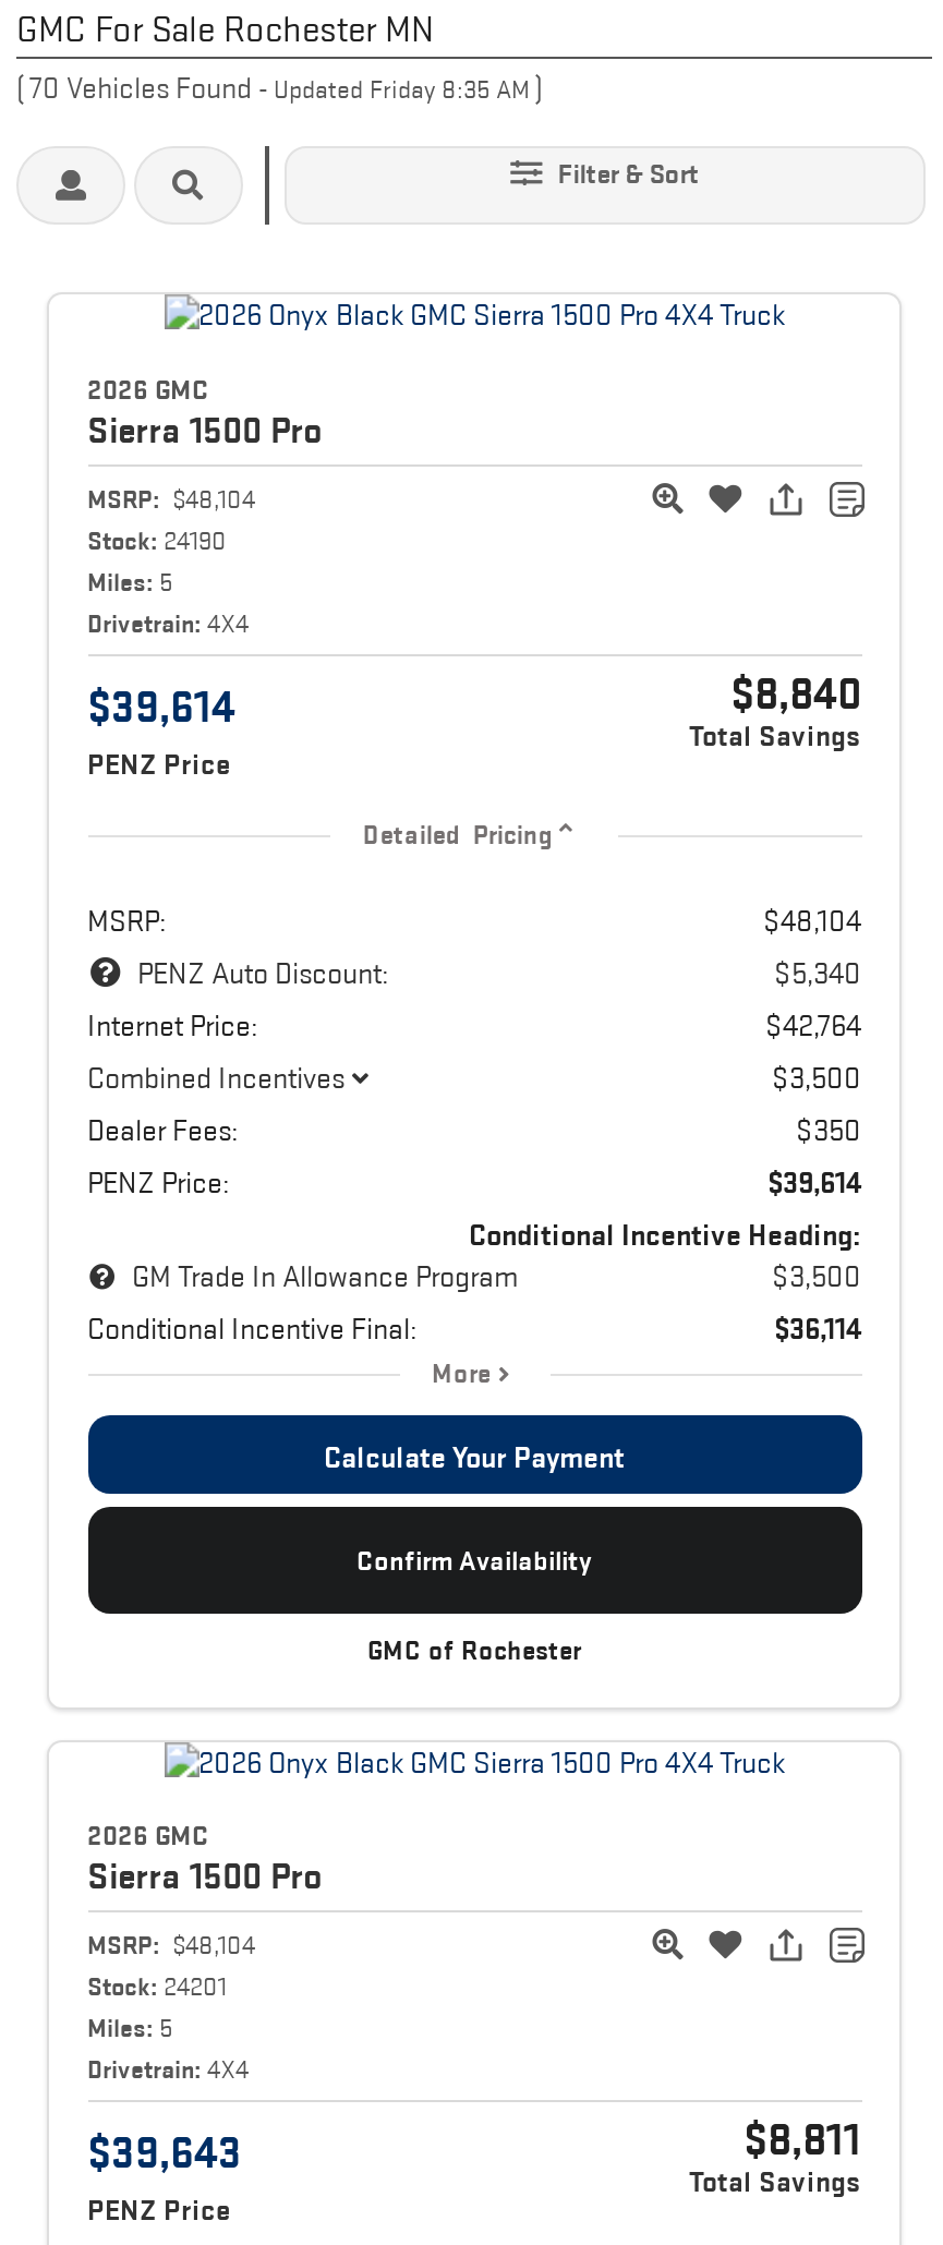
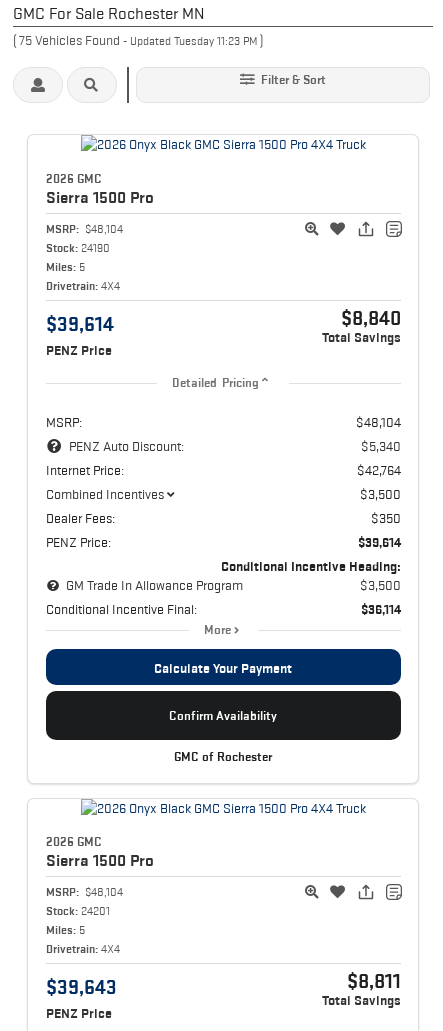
[16,70,542,105] (70 Vehicles Found - Updated Friday 8:35 AM) -> [13,32,263,48] (75 Vehicles Found - Updated Tuesday 11:23 PM)

